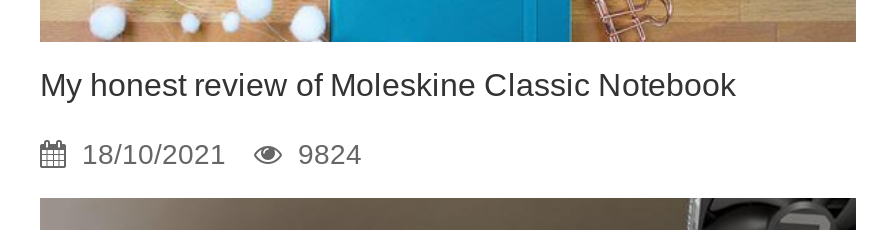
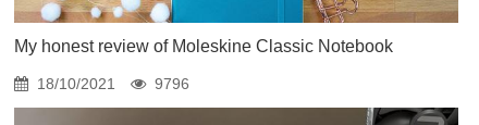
[298,138,362,170] 9824 -> [155,75,189,92] 9796

